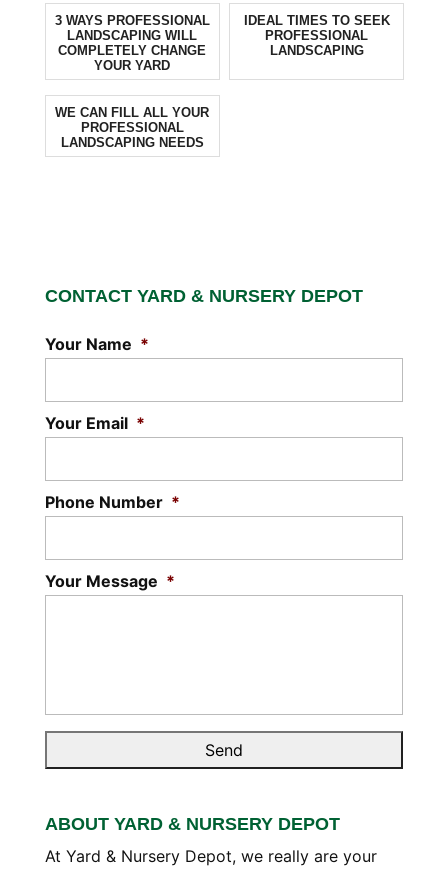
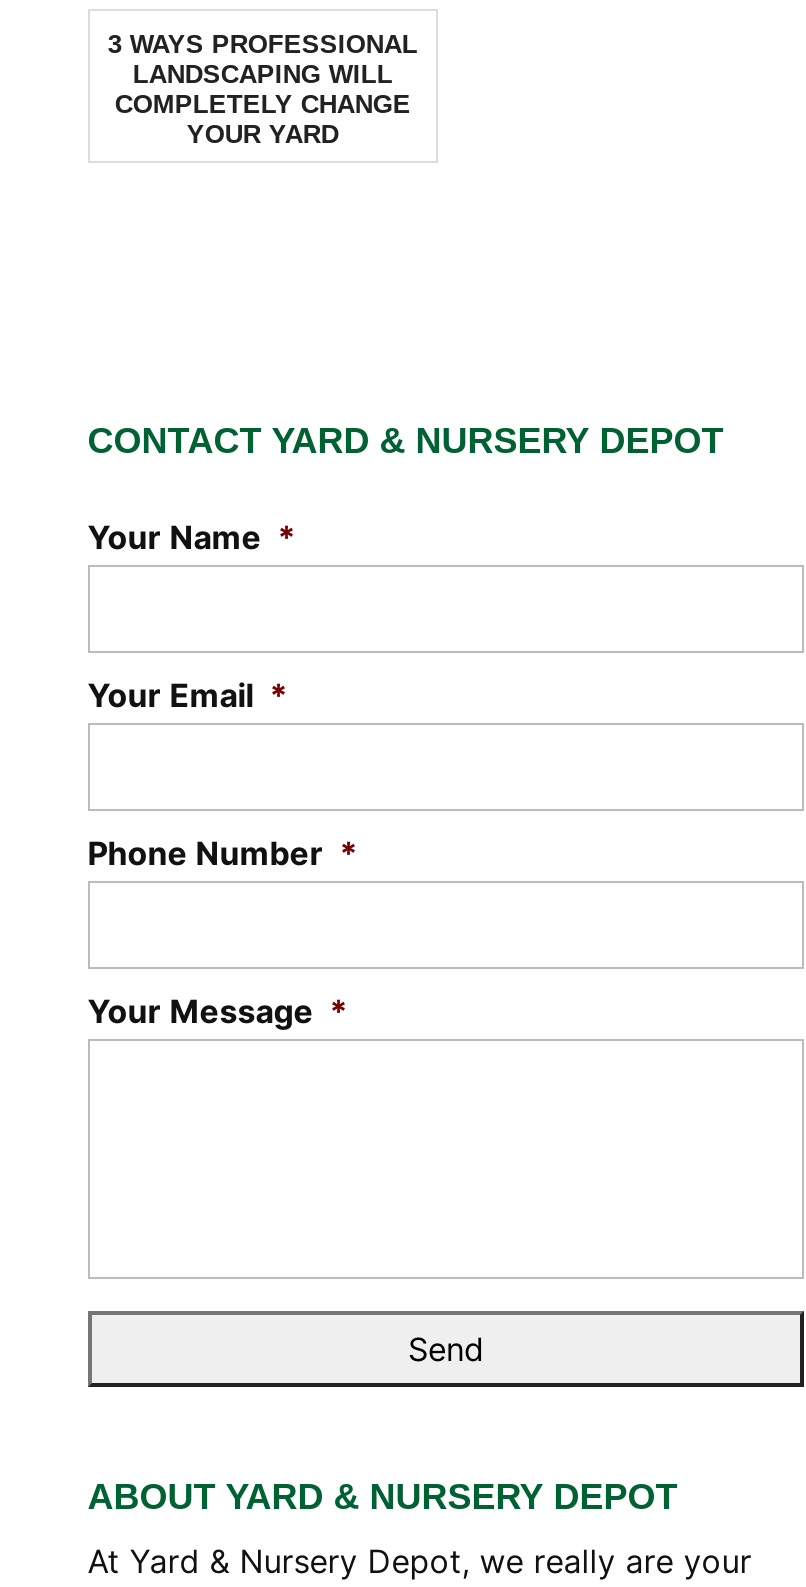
[244,13,390,58] IDEAL TIMES TO SEEK | PROFESSIONAL | LANDSCAPING -> none
[55,105,209,150] WE CAN FILL ALL YOUR | PROFESSIONAL | LANDSCAPING NEEDS -> none

